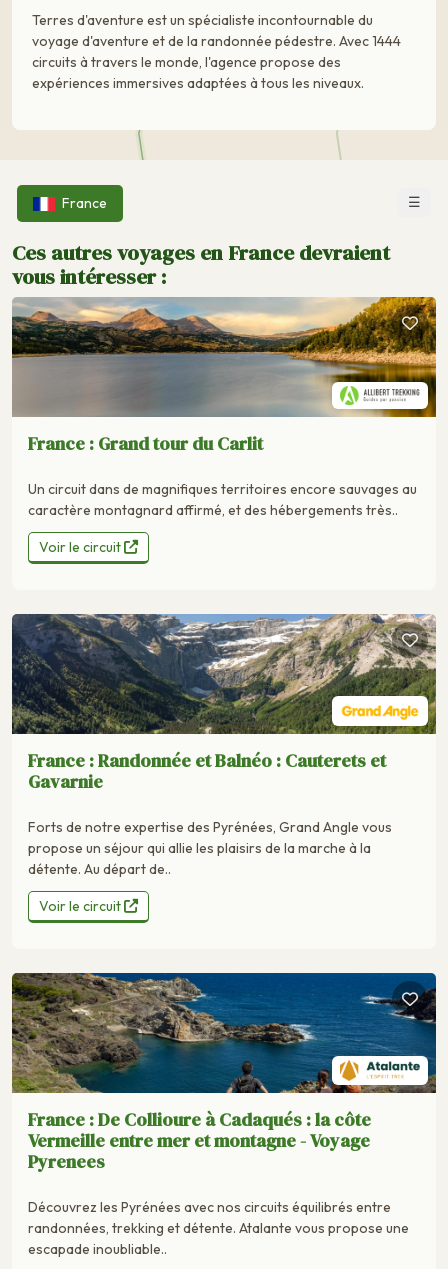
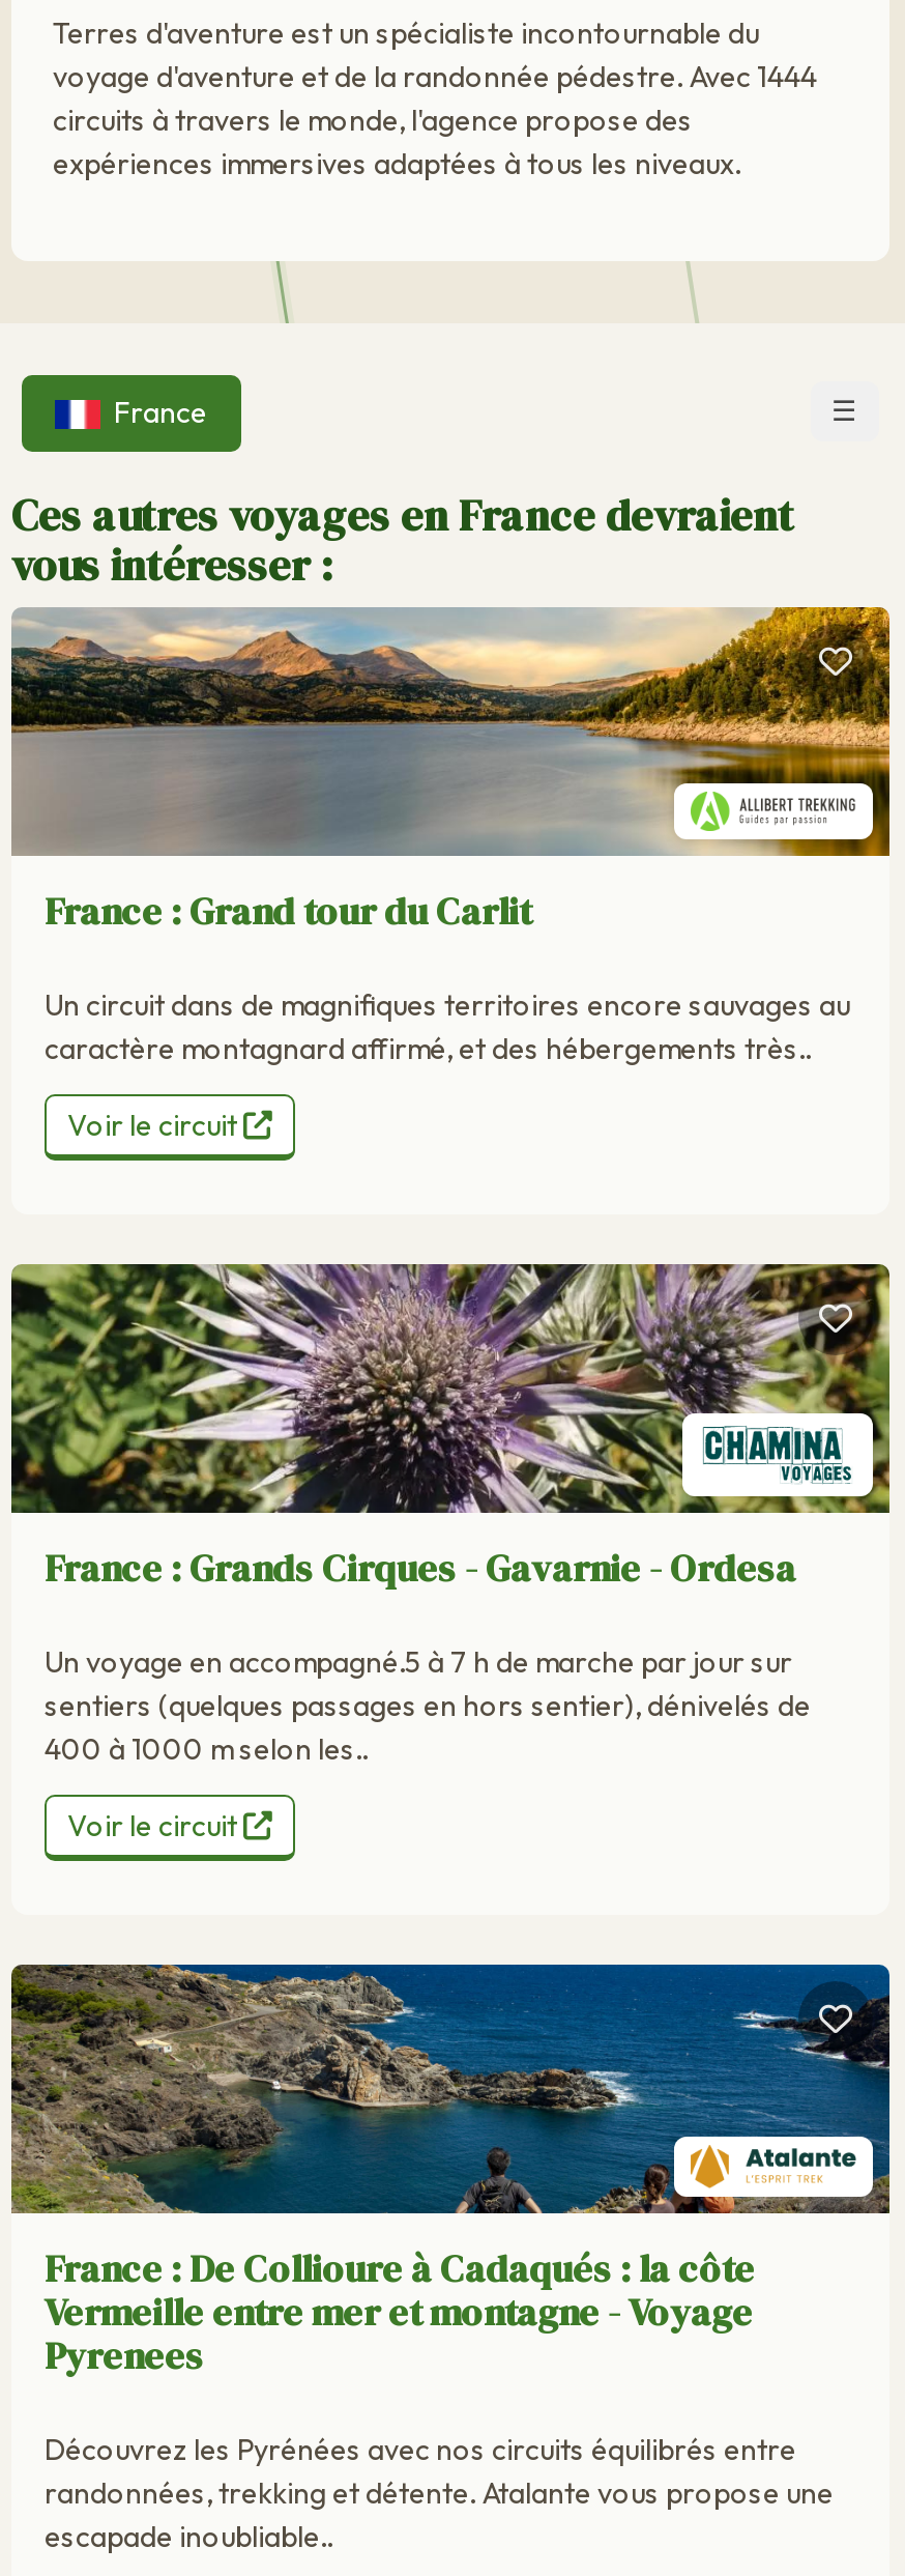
[11,613,436,794] [image] | France : Randonnée et Balnéo : Cauterets et | Gavarnie -> [9,1262,889,1593] [image] | France : Grands Cirques - Gavarnie - Ordesa
[28,818,392,878] Forts de notre expertise des Pyrénées, Grand Angle vous | propose un séjour qui allie les plaisirs de la marche à la | détente. Au départ de.. -> [45,1643,811,1767] Un voyage en accompagné.5 à 7 h de marche par jour sur | sentiers (quelques passages en hors sentier), dénivelés de | 400 à 1000 m selon les..

